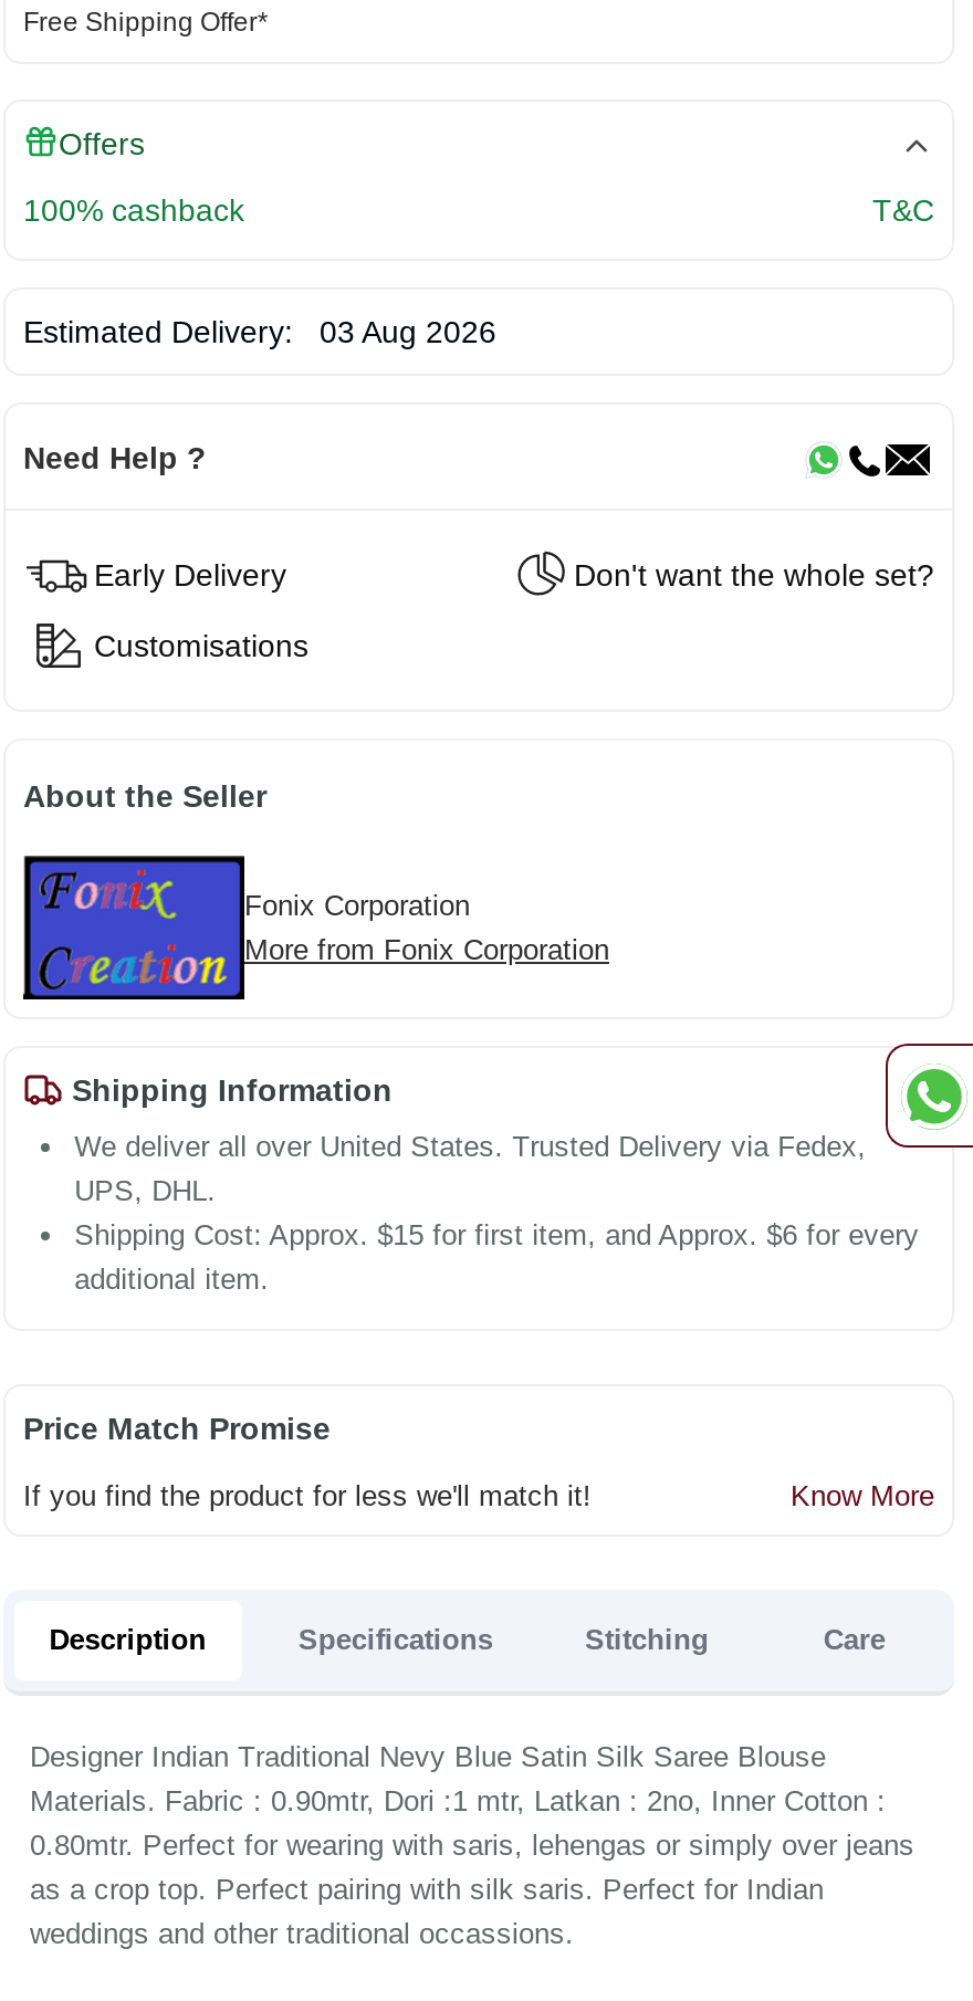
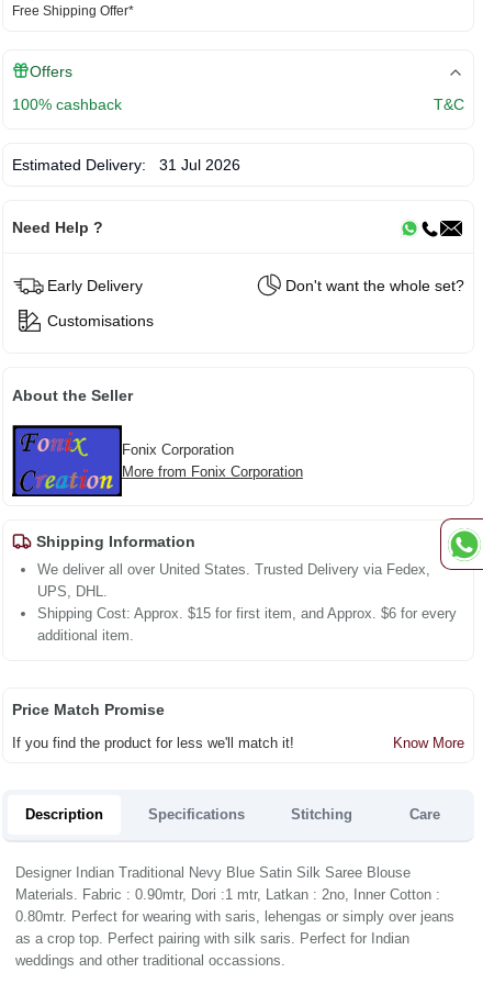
[23,313,496,348] Estimated Delivery: 03 Aug 2026 -> [12,156,240,173] Estimated Delivery: 31 Jul 2026

